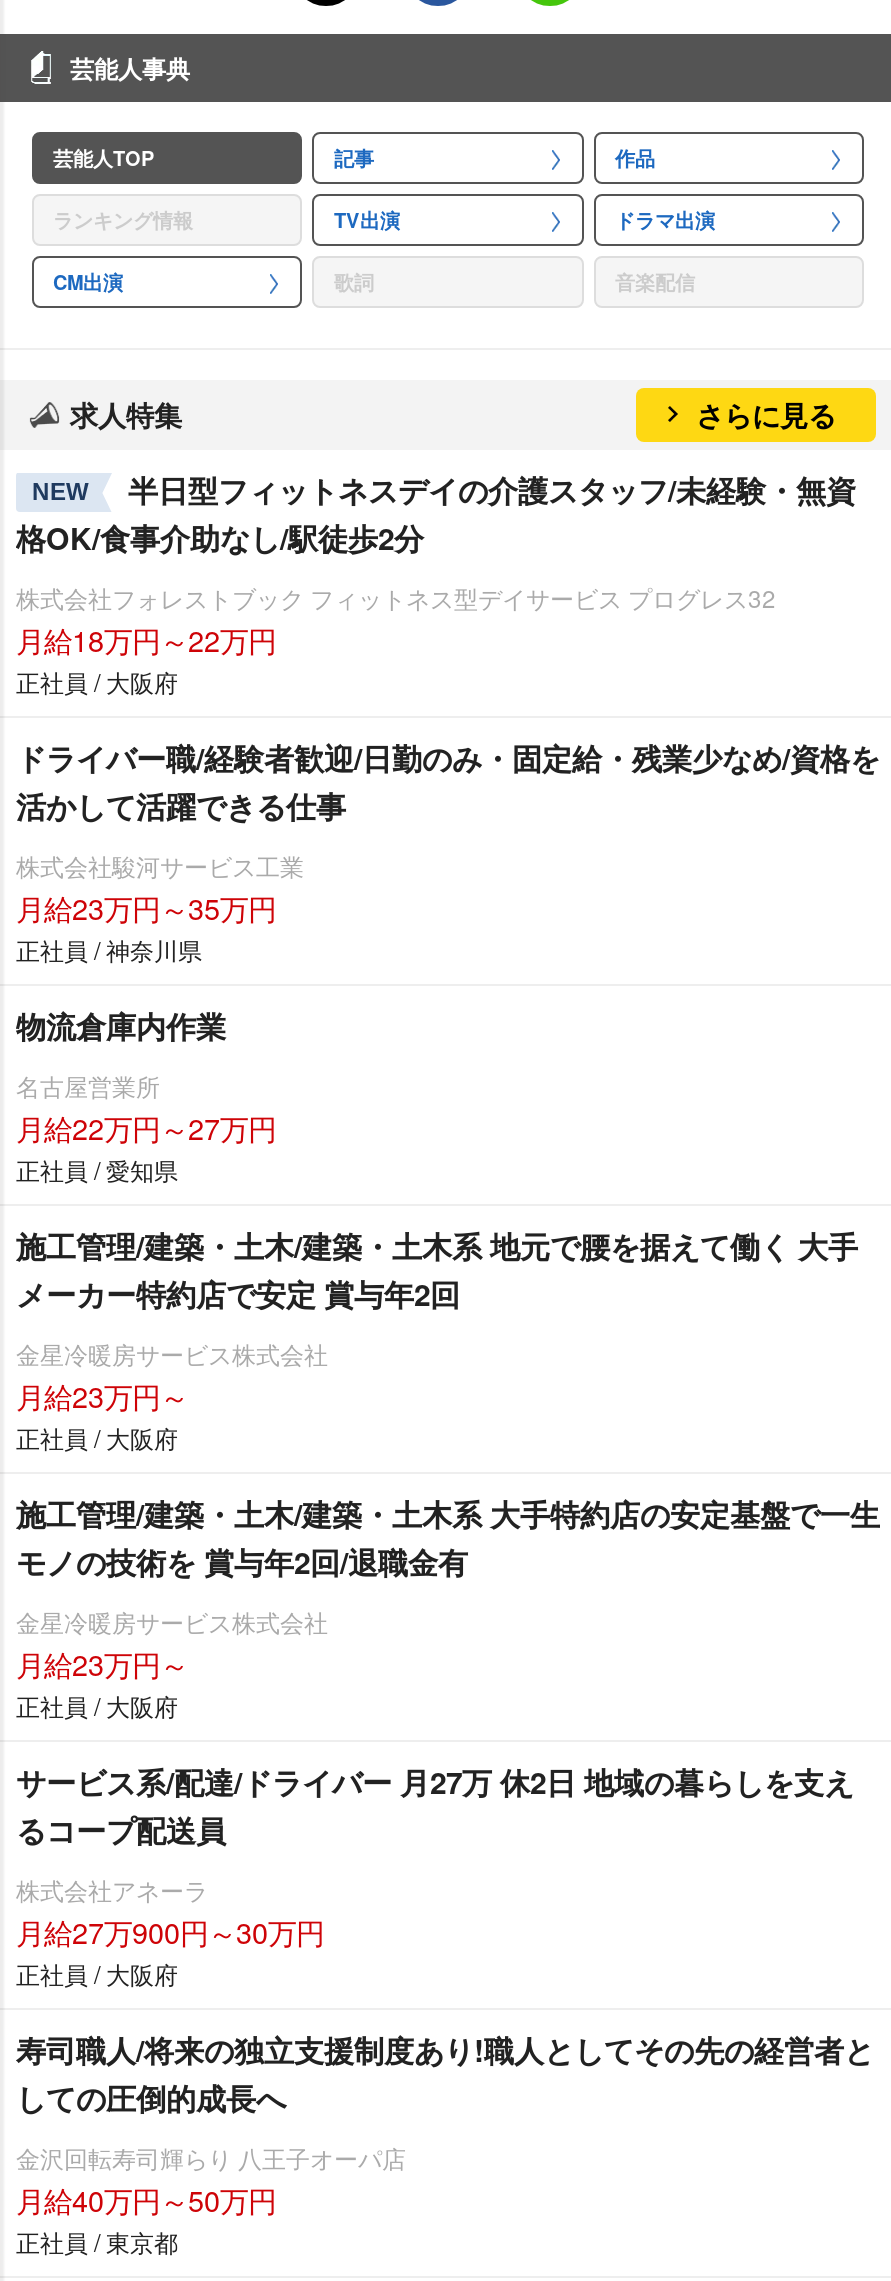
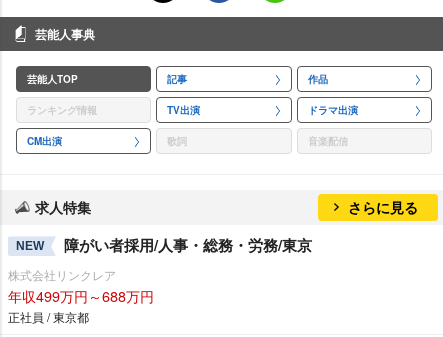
[16,467,880,2219] 半日型フィットネスデイの介護スタッフ/未経験・無資 | 格OK/食事介助なし/駅徒歩2分 | 株式会社フォレストブック フィットネス型デイサービス プログレス32 | 月給18万円～22万円 | 正社員 / 大阪府 | ドライバー職/経験者歓迎/日勤のみ・固定給・残業少なめ/資格を | 活かして活躍できる仕事 | 株式会社駿河サービス工業 | 月給23万円～35万円 | 正社員 / 神奈川県 | 物流倉庫内作業 | 名古屋営業所 | 月給22万円～27万円 | 正社員 / 愛知県 | 施工管理/建築・土木/建築・土木系 地元で腰を据えて働く 大手 | メーカー特約店で安定 賞与年2回 | 金星冷暖房サービス株式会社 | 月給23万円～ | 正社員 / 大阪府 | 施工管理/建築・土木/建築・土木系 大手特約店の安定基盤で一生 | モノの技術を 賞与年2回/退職金有 | 金星冷暖房サービス株式会社 | 月給23万円～ | 正社員 / 大阪府 | サービス系/配達/ドライバー 月27万 休2日 地域の暮らしを支え | るコープ配送員 | 株式会社アネーラ | 月給27万900円～30万円 | 正社員 / 大阪府 | 寿司職人/将来の独立支援制度あり!職人としてその先の経営者と | しての圧倒的成長へ | 金沢回転寿司輝らり 八王子オーパ店 | 月給40万円～50万円 -> [8,233,312,305] 障がい者採用/人事・総務・労務/東京 | 株式会社リンクレア | 年収499万円～688万円

